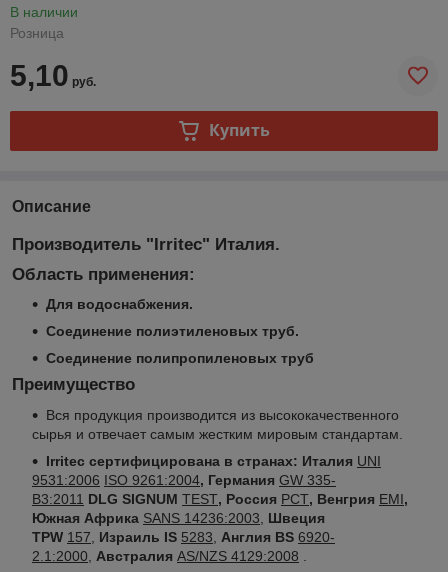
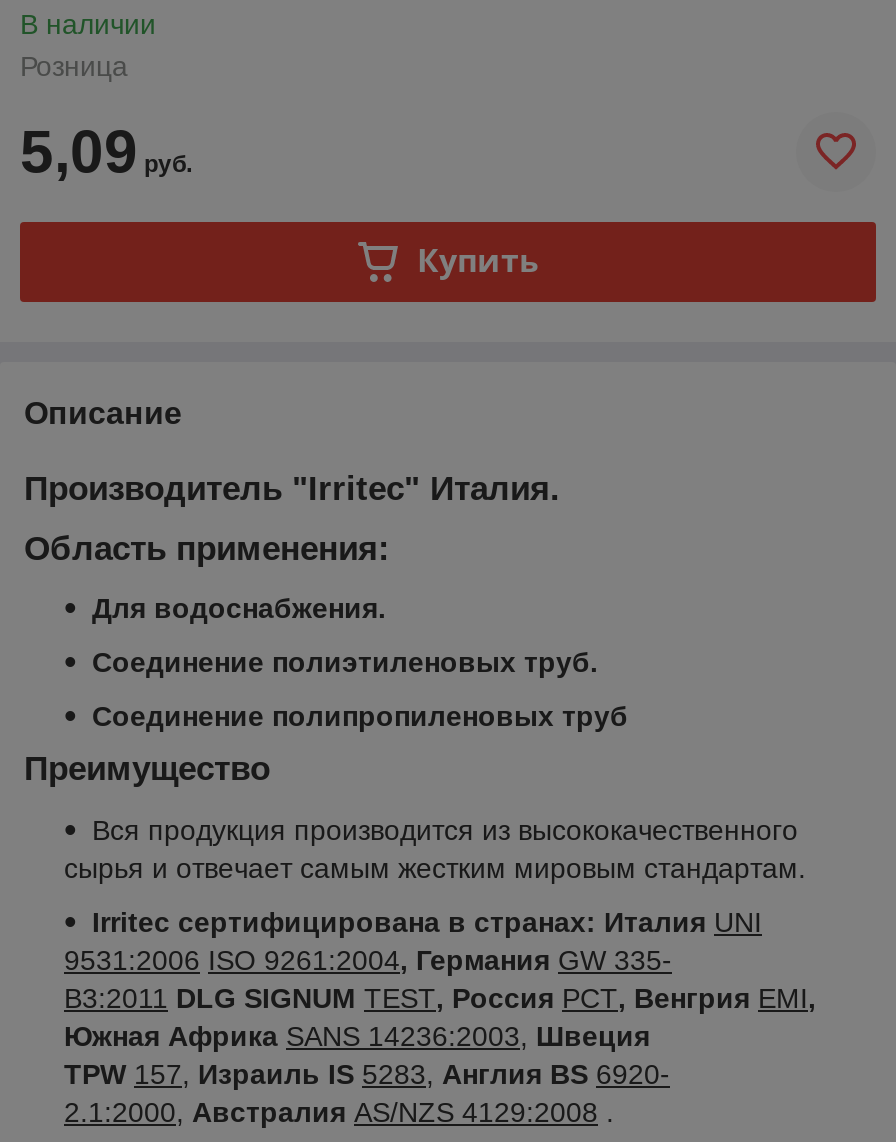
[10,59,96,92] 5,10руб. -> [20,118,192,184] 5,09руб.

